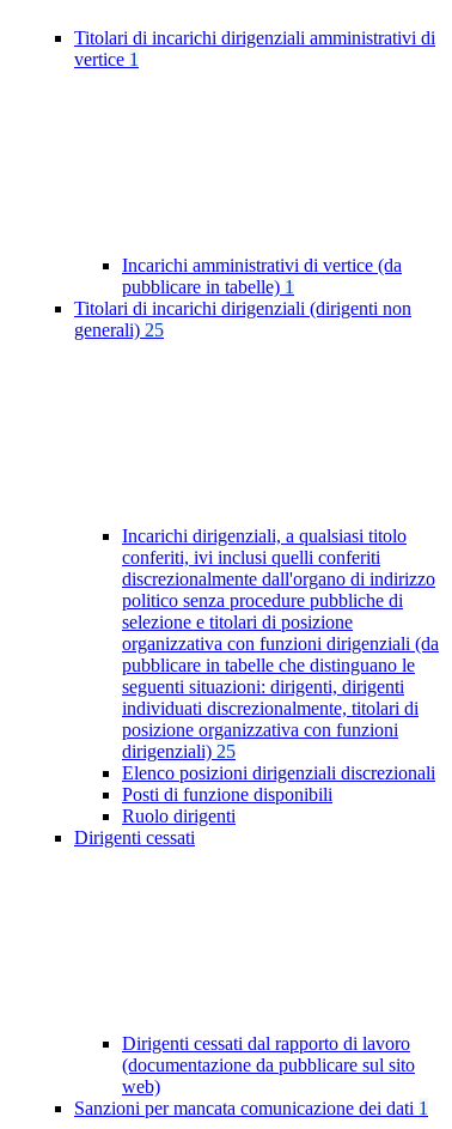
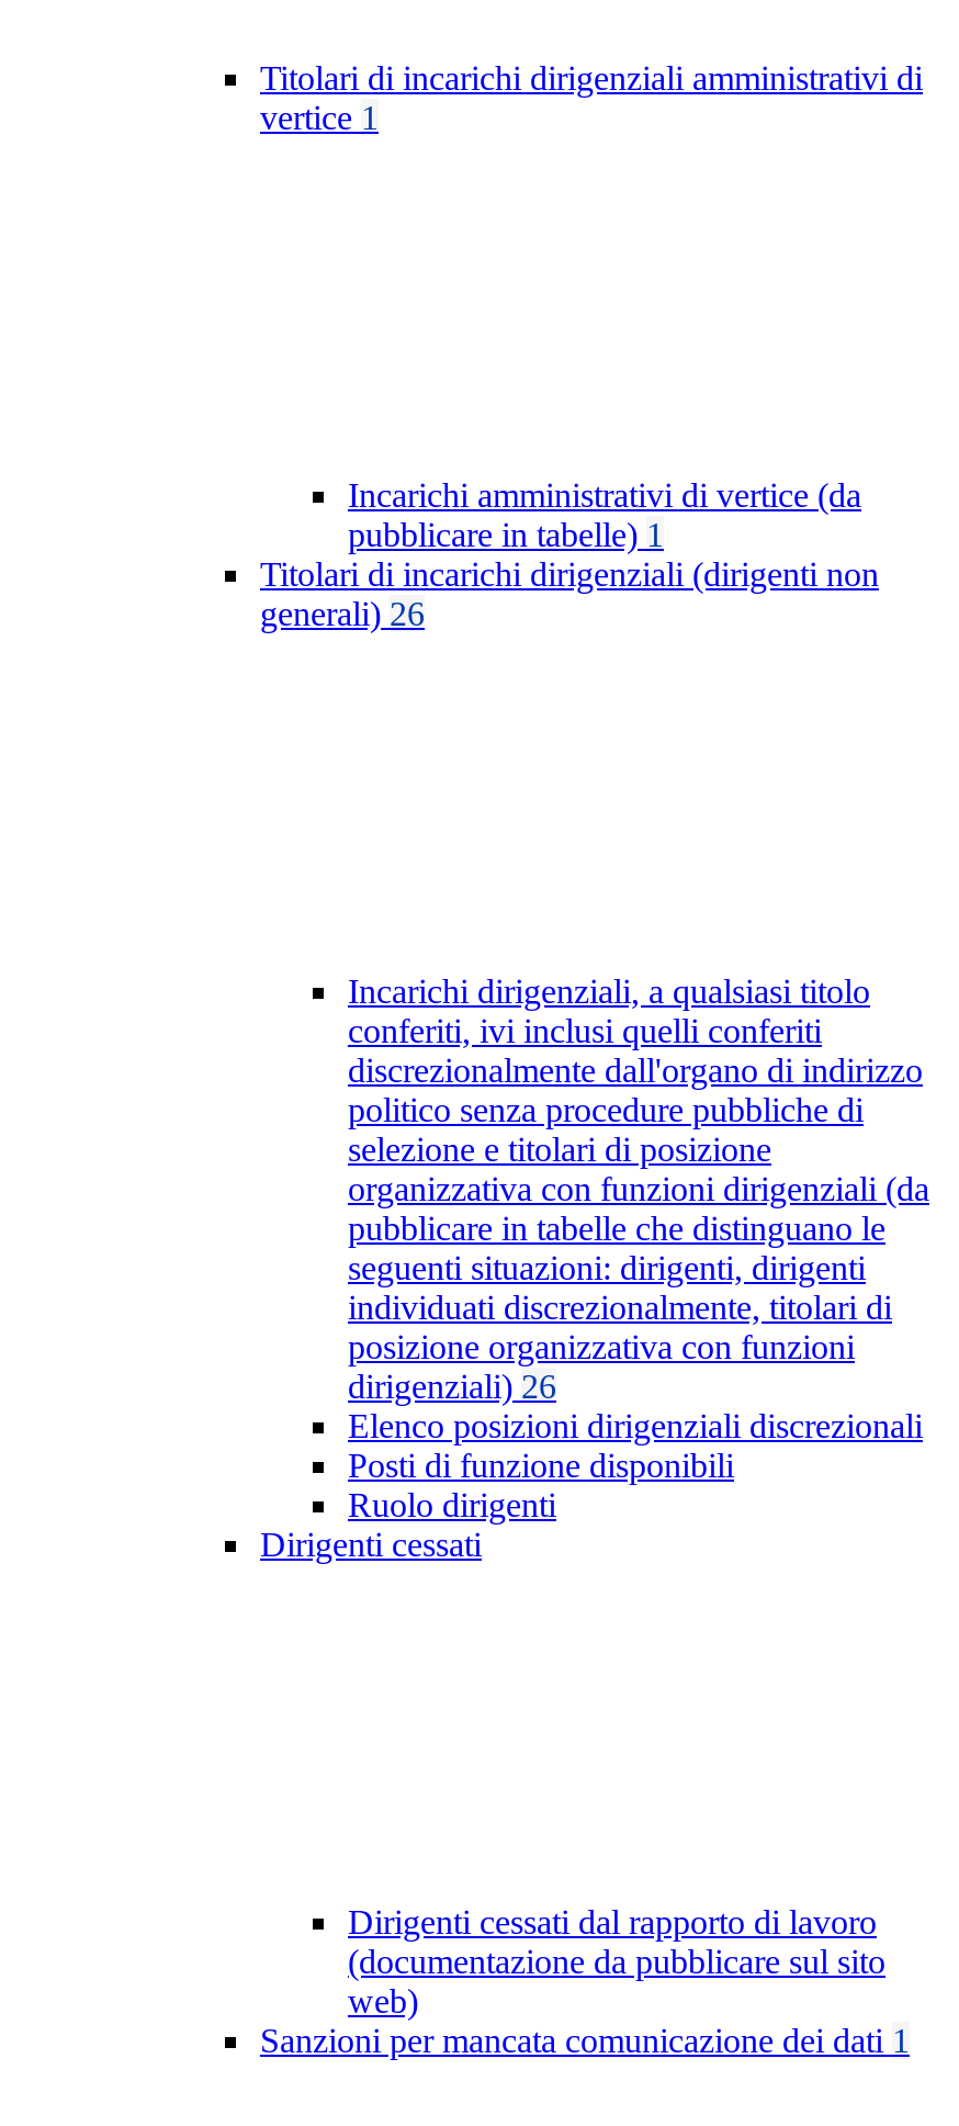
[74,320,164,340] generali) 25 -> [260,595,425,633] generali) 26
[122,741,236,762] dirigenziali) 25 -> [348,1368,556,1405] dirigenziali) 26

